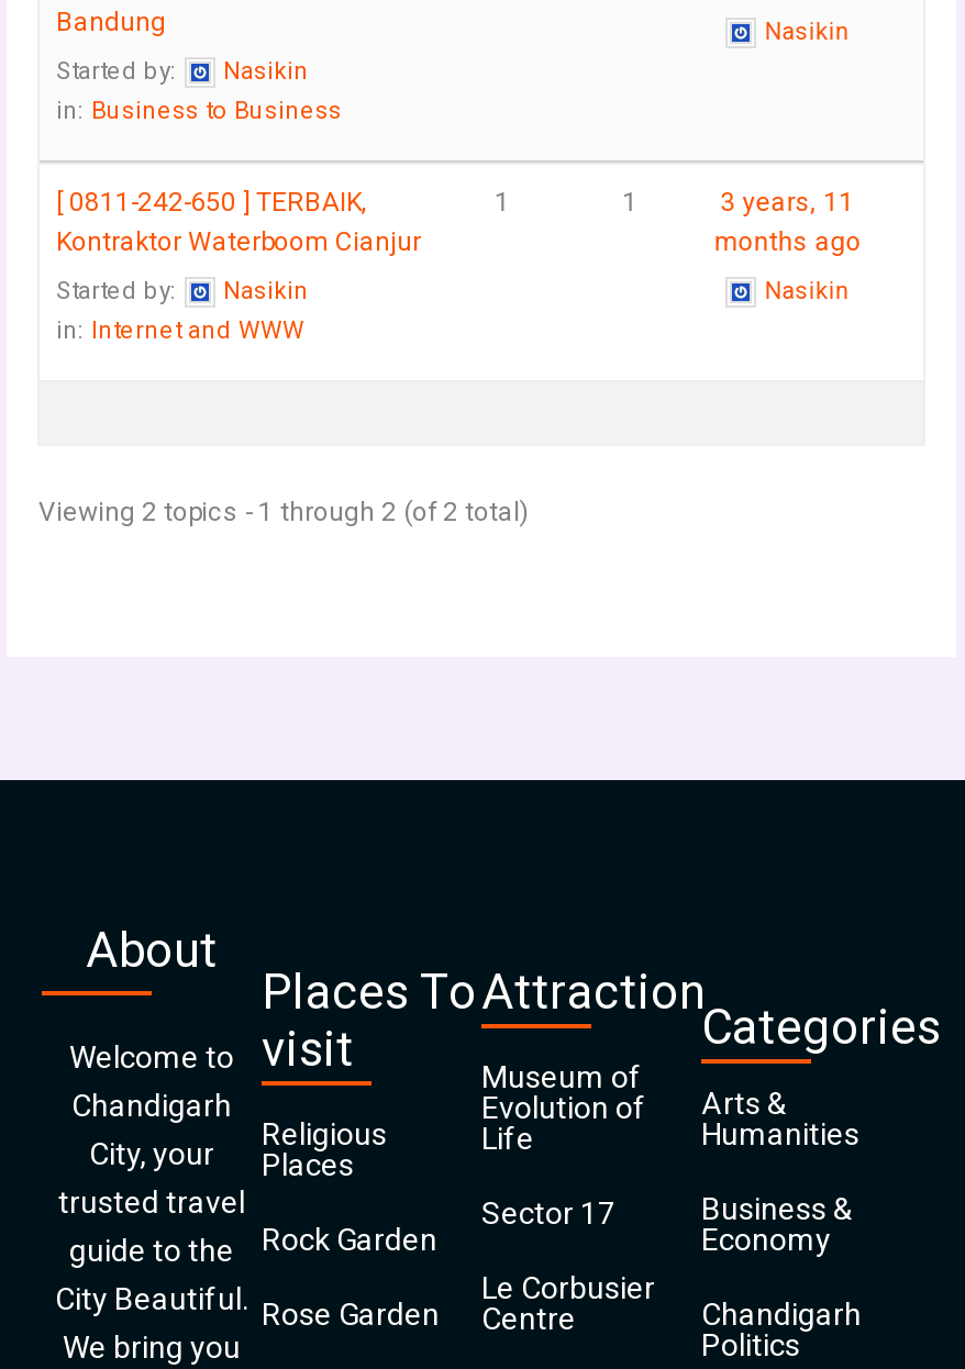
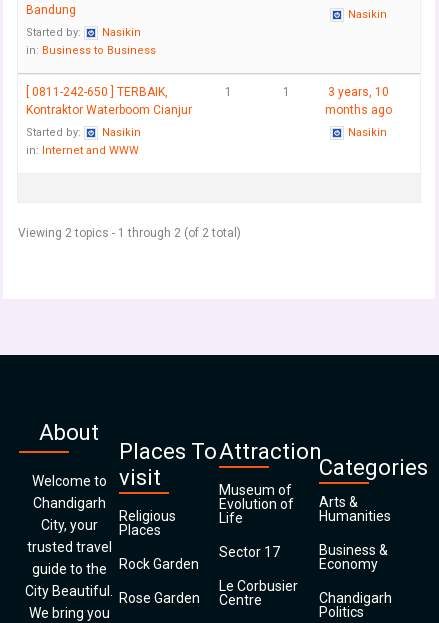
[721,187,855,218] 3 years, 11 -> [328,85,389,99] 3 years, 10

